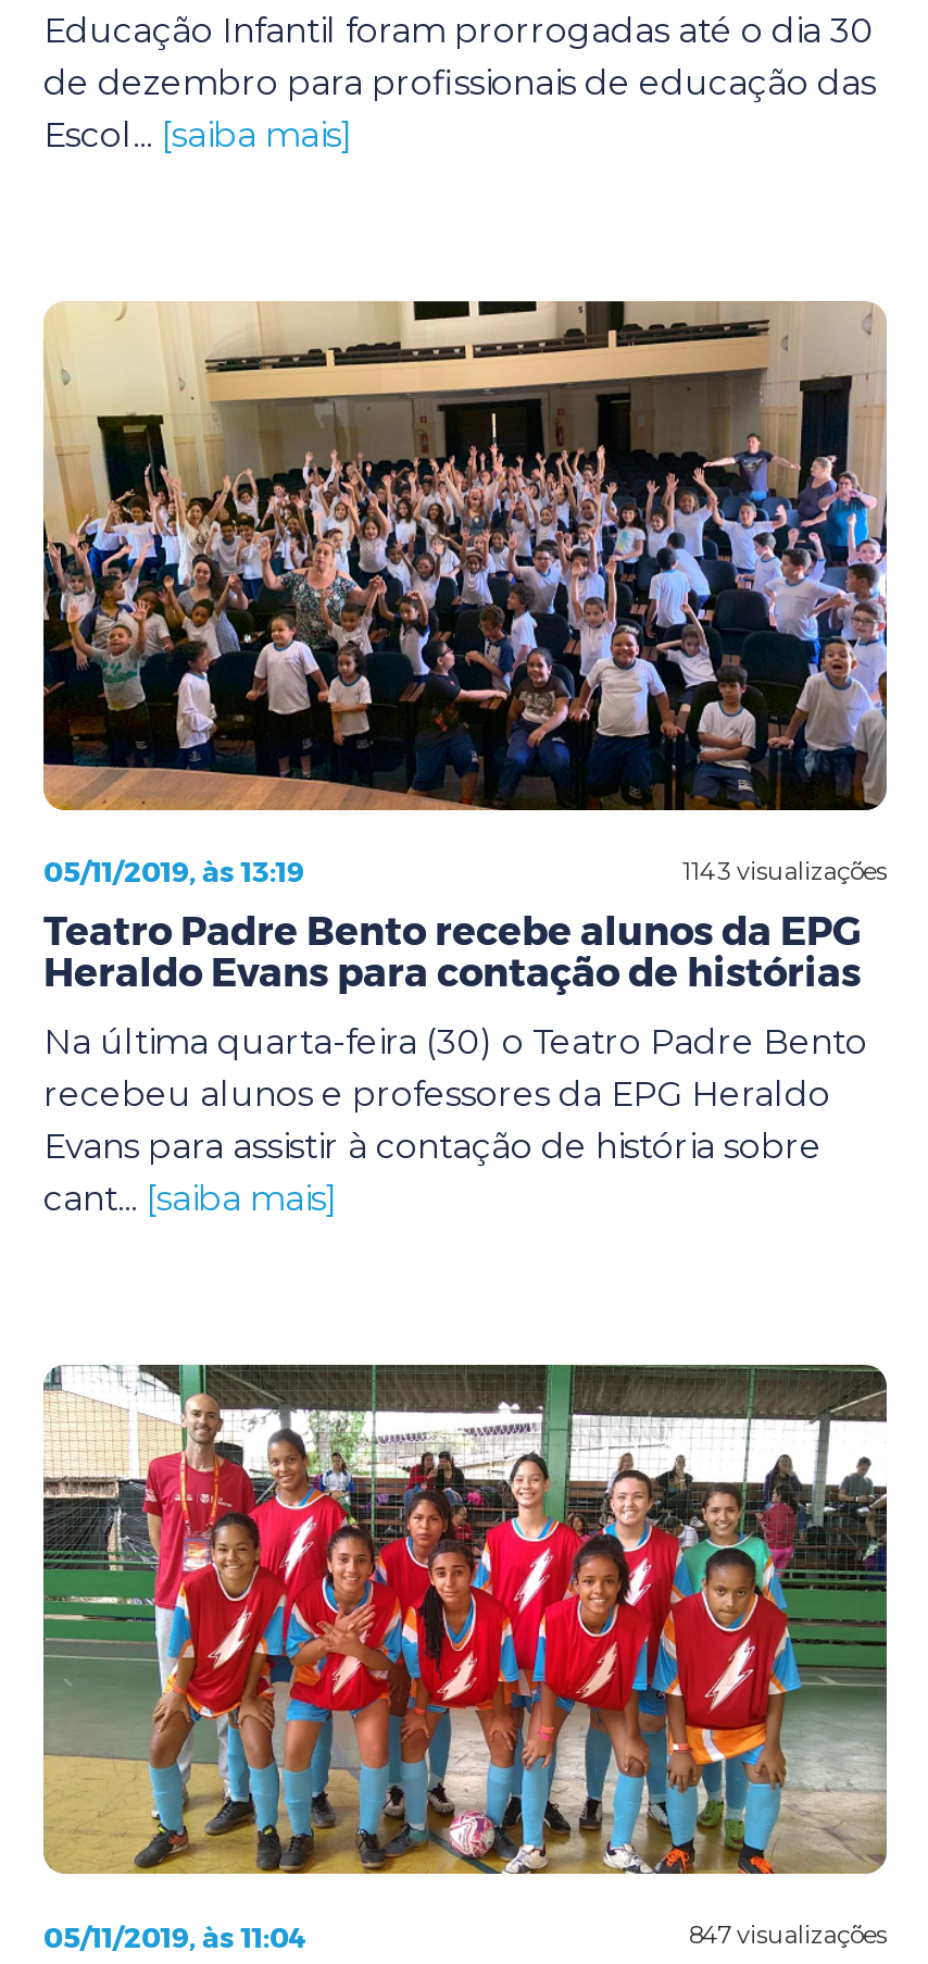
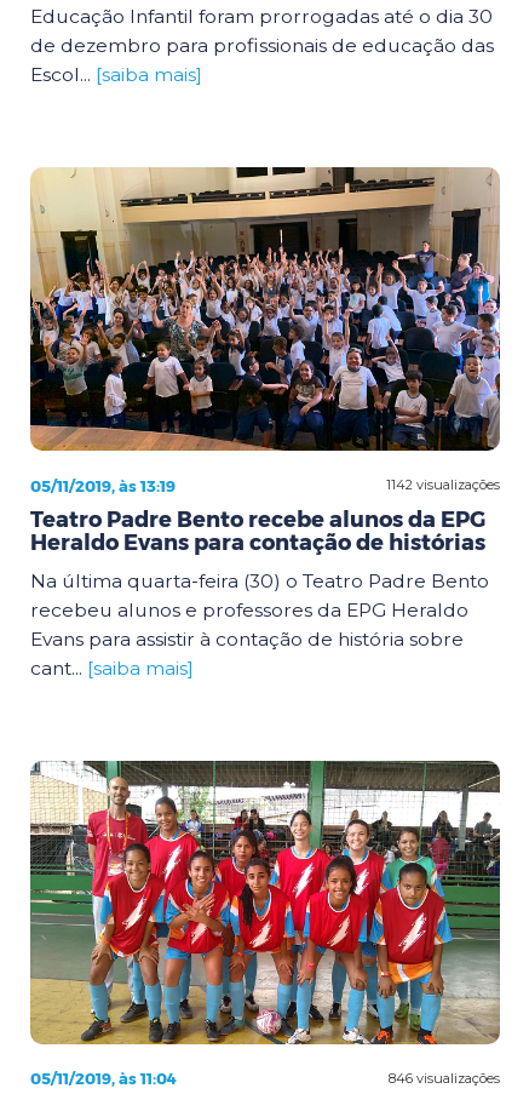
[682,855,887,885] 1143 visualizações -> [386,476,500,493] 1142 visualizações
[689,1919,887,1950] 847 visualizações -> [389,1069,500,1086] 846 visualizações

